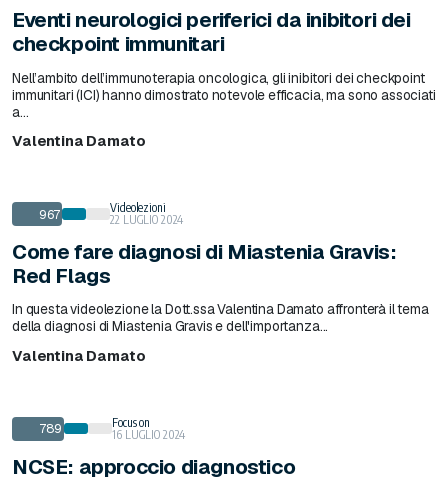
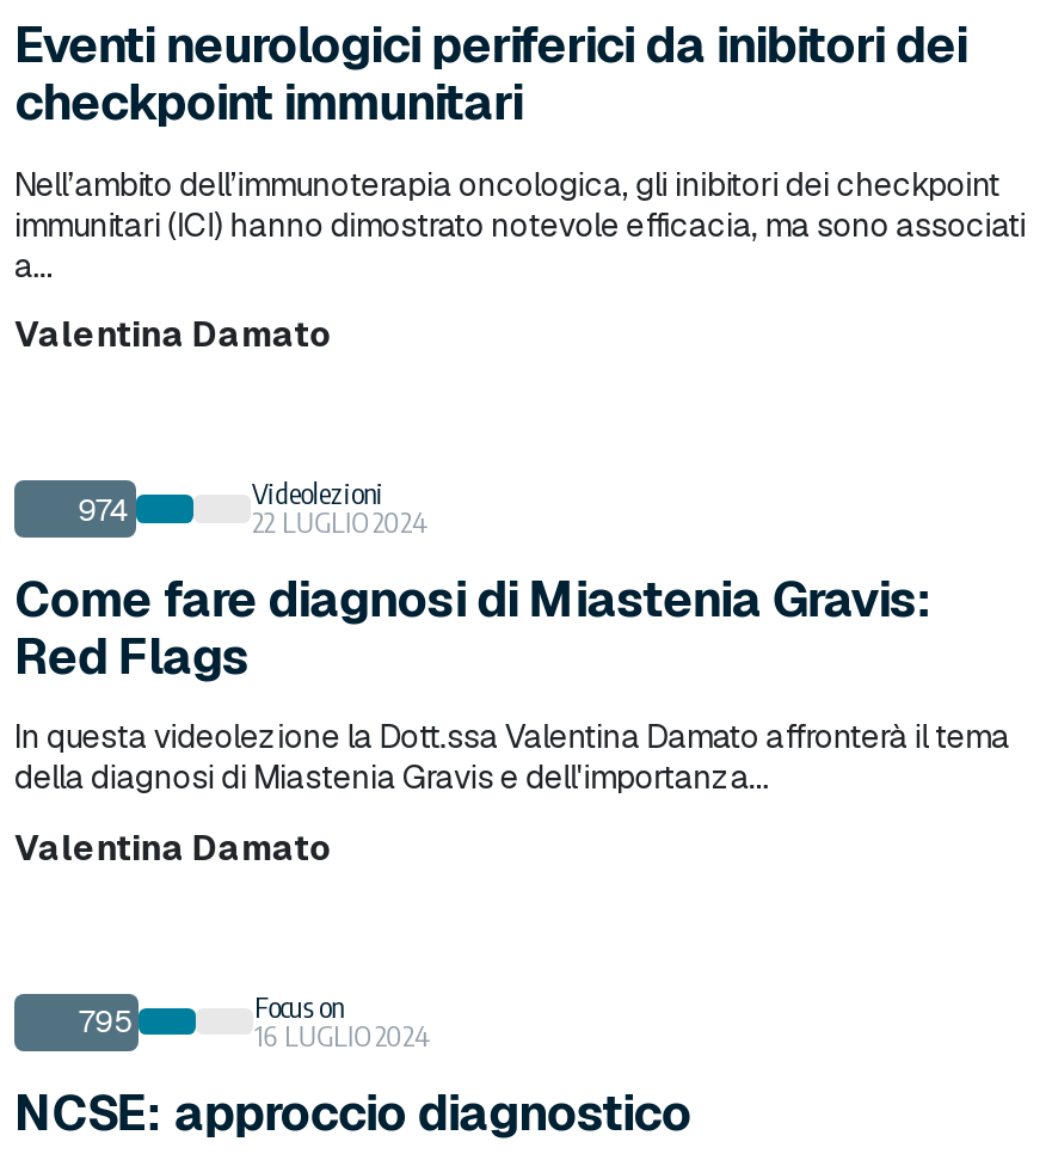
[39,206,60,223] 967 -> [78,489,131,529] 974
[39,420,62,437] 789 -> [78,1002,133,1043] 795

